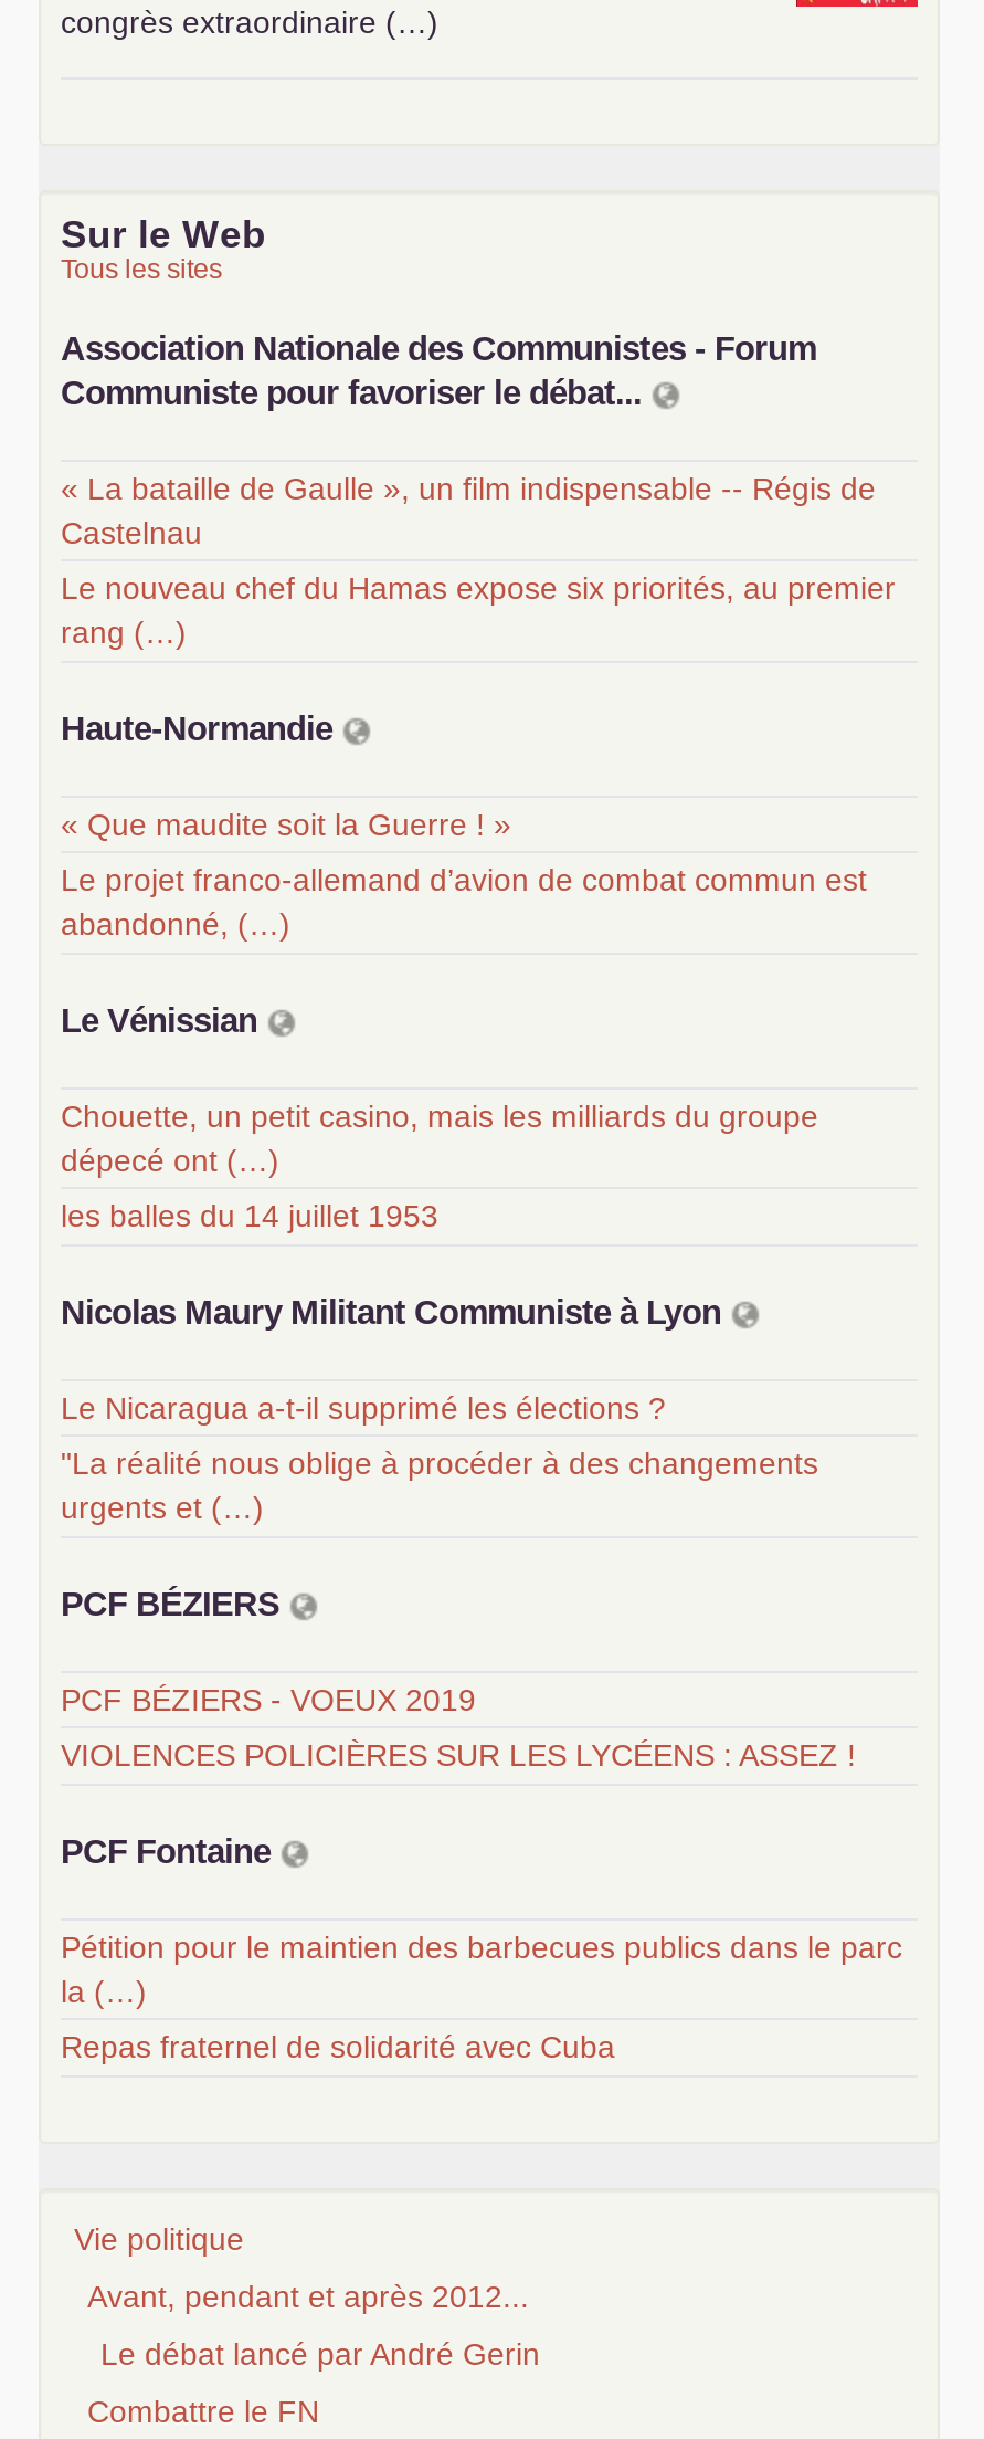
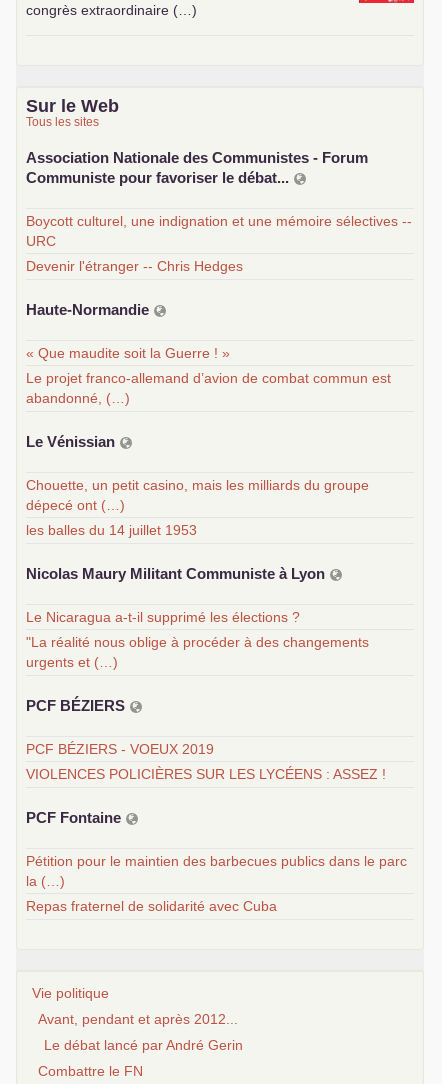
[61,471,876,551] « La bataille de Gaulle », un film indispensable -- Régis de | Castelnau -> [26,213,412,249] Boycott culturel, une indignation et une mémoire sélectives -- | URC
[61,570,896,650] Le nouveau chef du Hamas expose six priorités, au premier | rang (…) -> [26,258,243,274] Devenir l'étranger -- Chris Hedges

